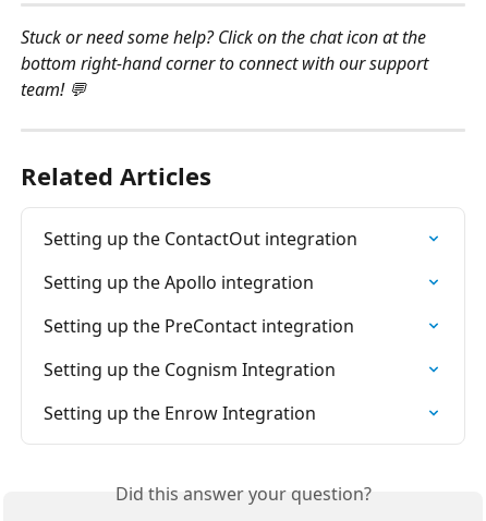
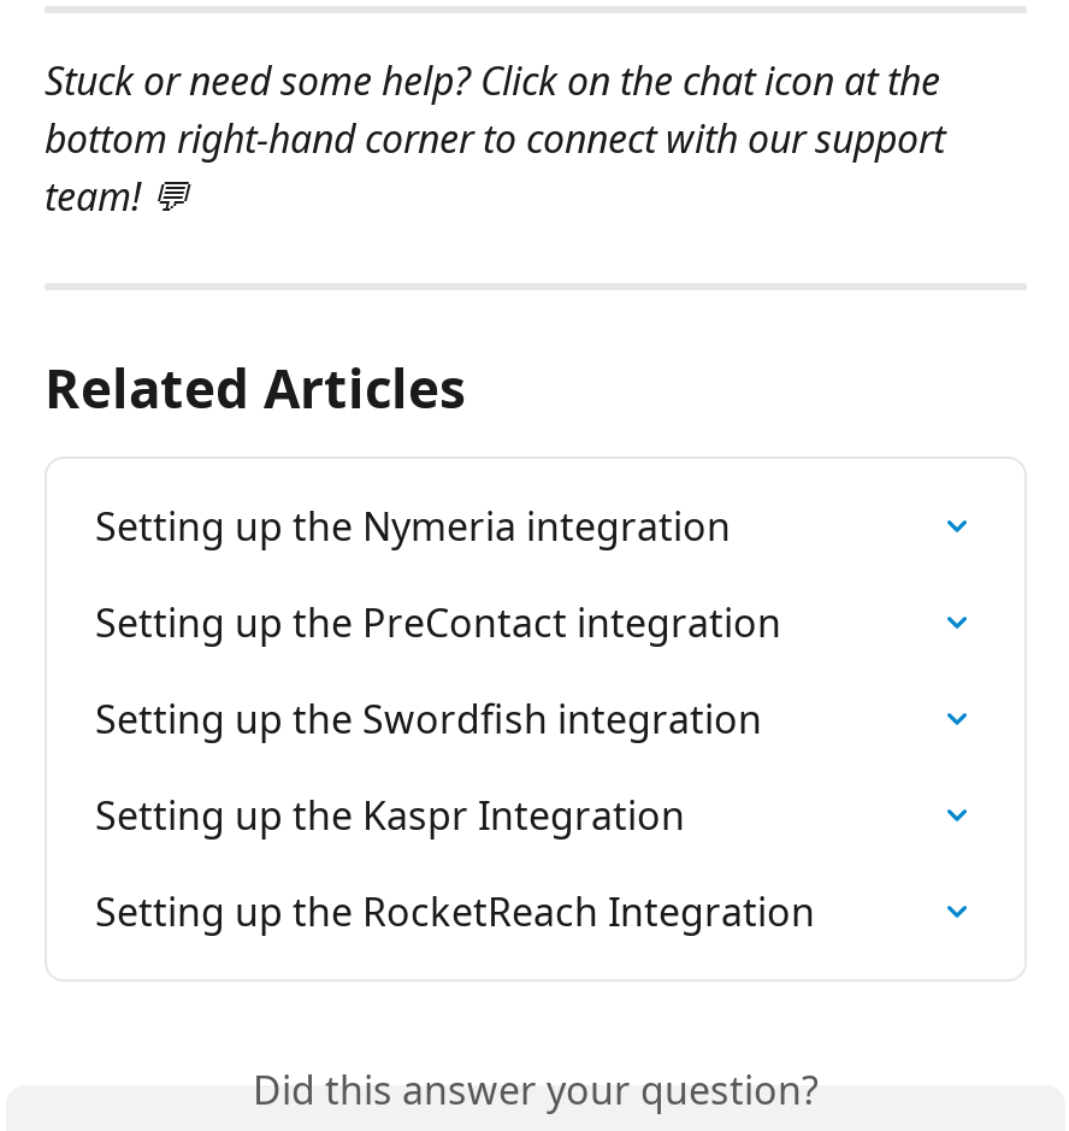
[44,226,357,294] Setting up the ContactOut integration | Setting up the Apollo integration -> [95,499,731,552] Setting up the Nymeria integration
moved [44,314,354,338] -> [95,595,781,648]: Setting up the PreContact integration
[44,357,336,425] Setting up the Cognism Integration | Setting up the Enrow Integration -> [95,692,815,938] Setting up the Swordfish integration | Setting up the Kaspr Integration | Setting up the RocketReach Integration

